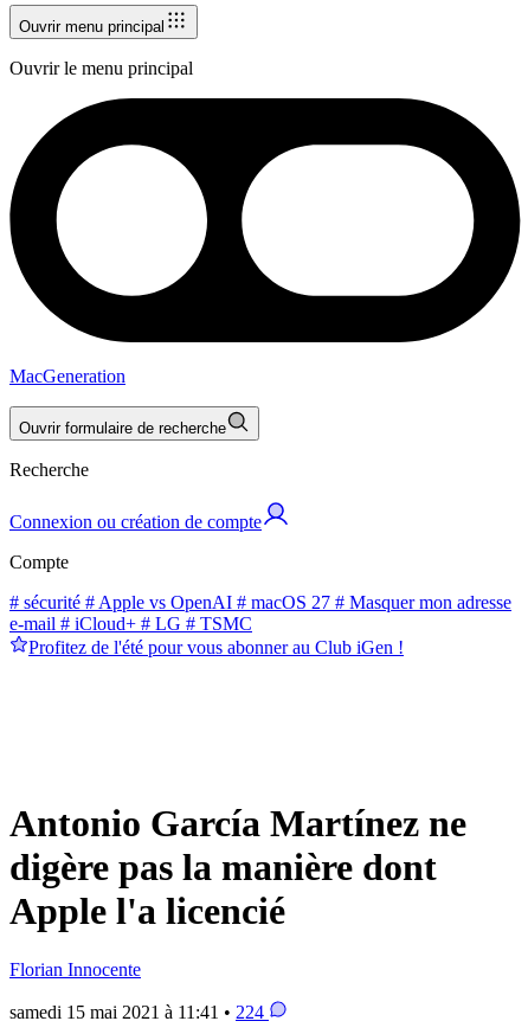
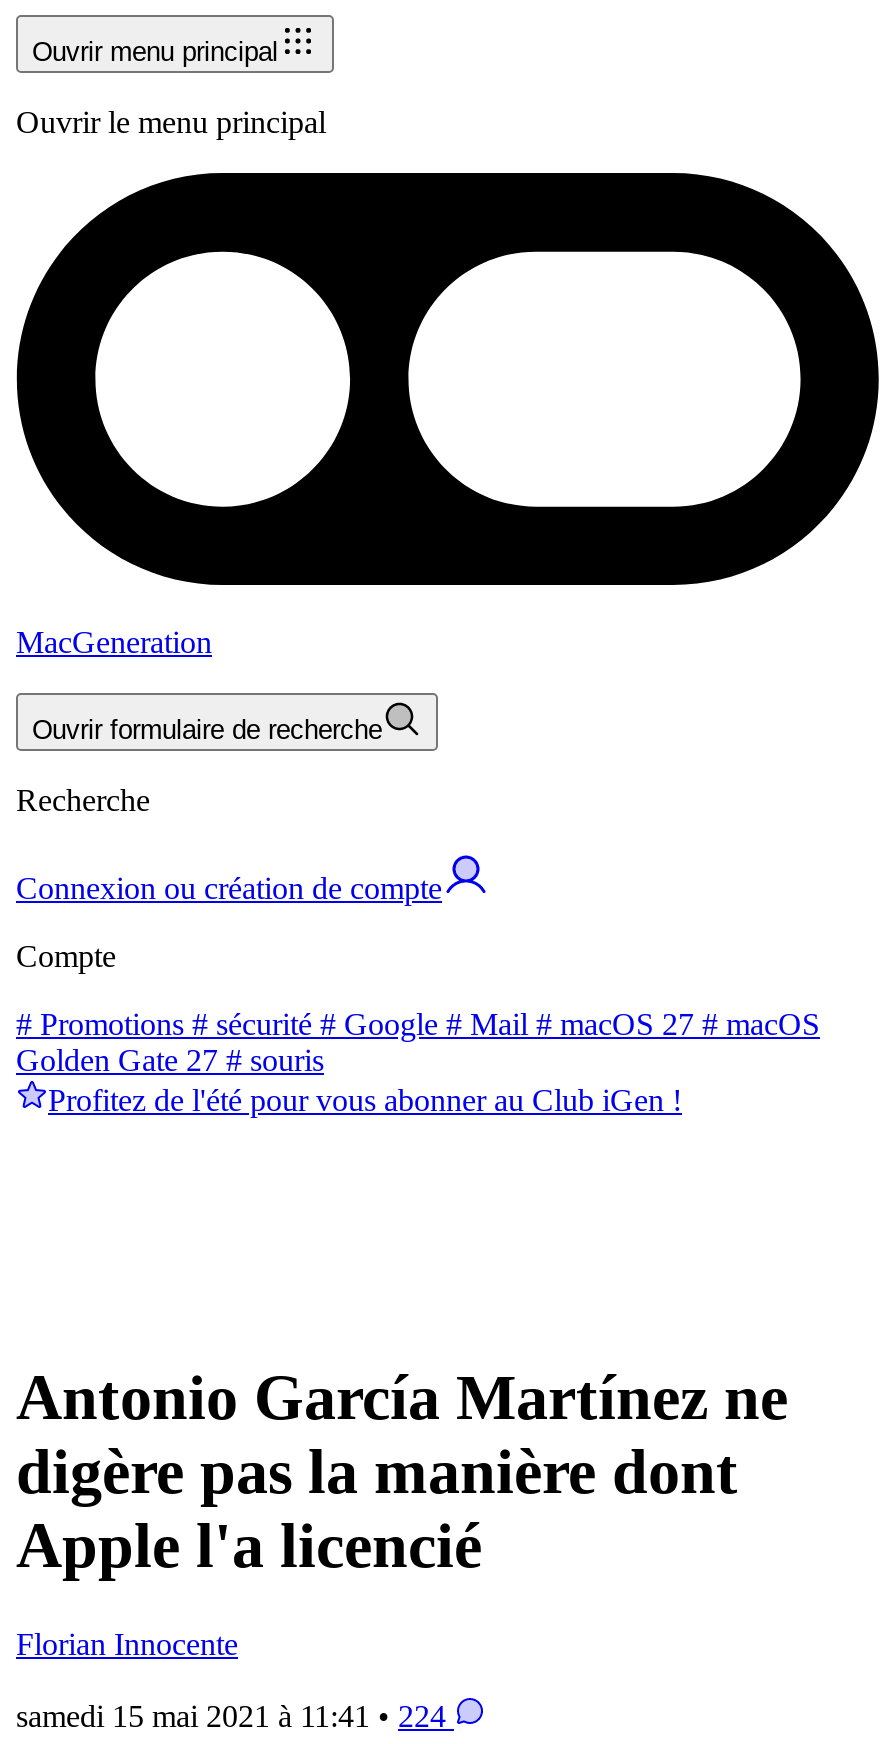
[9,592,511,633] # sécurité # Apple vs OpenAI # macOS 27 # Masquer mon adresse | e-mail # iCloud+ # LG # TSMC -> [16,1006,820,1076] # Promotions # sécurité # Google # Mail # macOS 27 # macOS | Golden Gate 27 # souris

